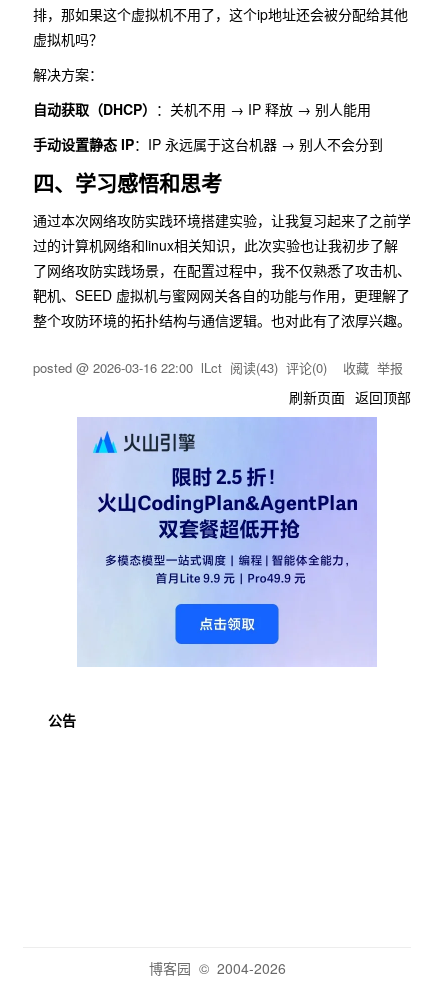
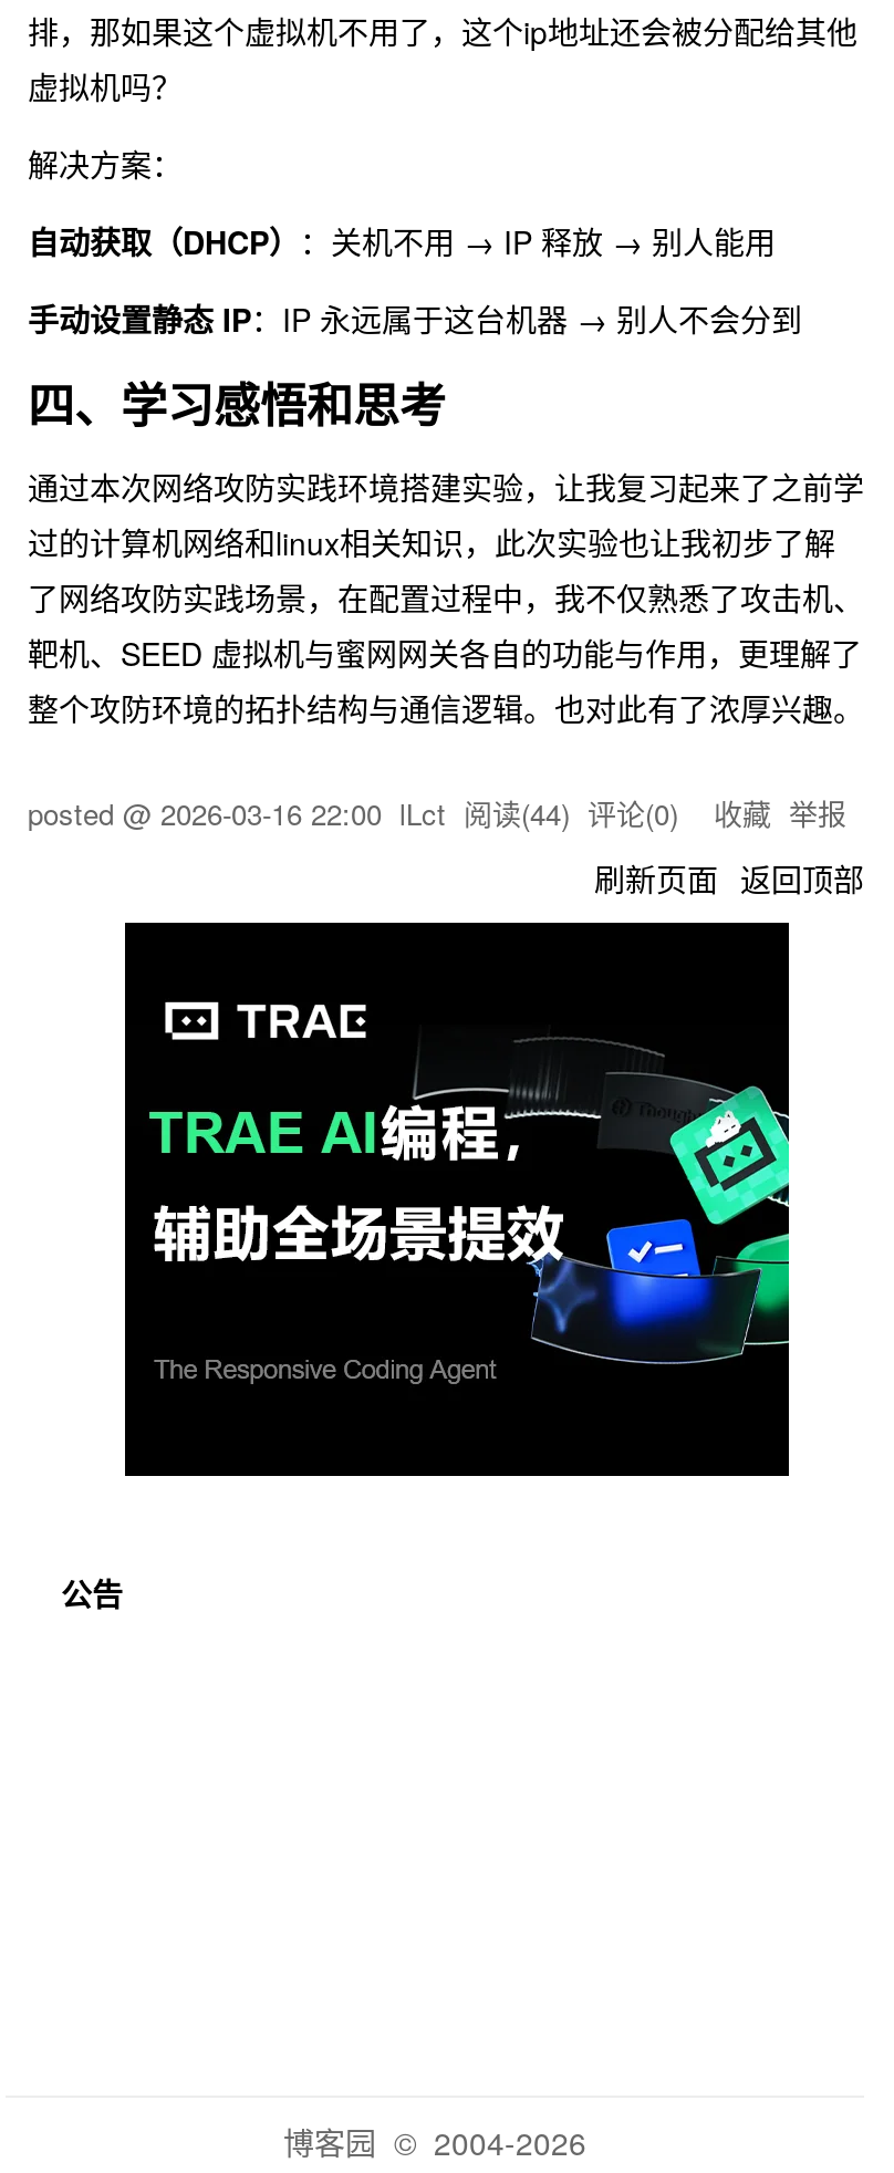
[33,358,403,377] posted @ 2026-03-16 22:00 lLct阅读(43) 评论(0)收藏 举报 -> [28,792,846,834] posted @ 2026-03-16 22:00 lLct阅读(44) 评论(0)收藏 举报
[77,417,377,667] [image] -> [123,921,791,1478] [image]

